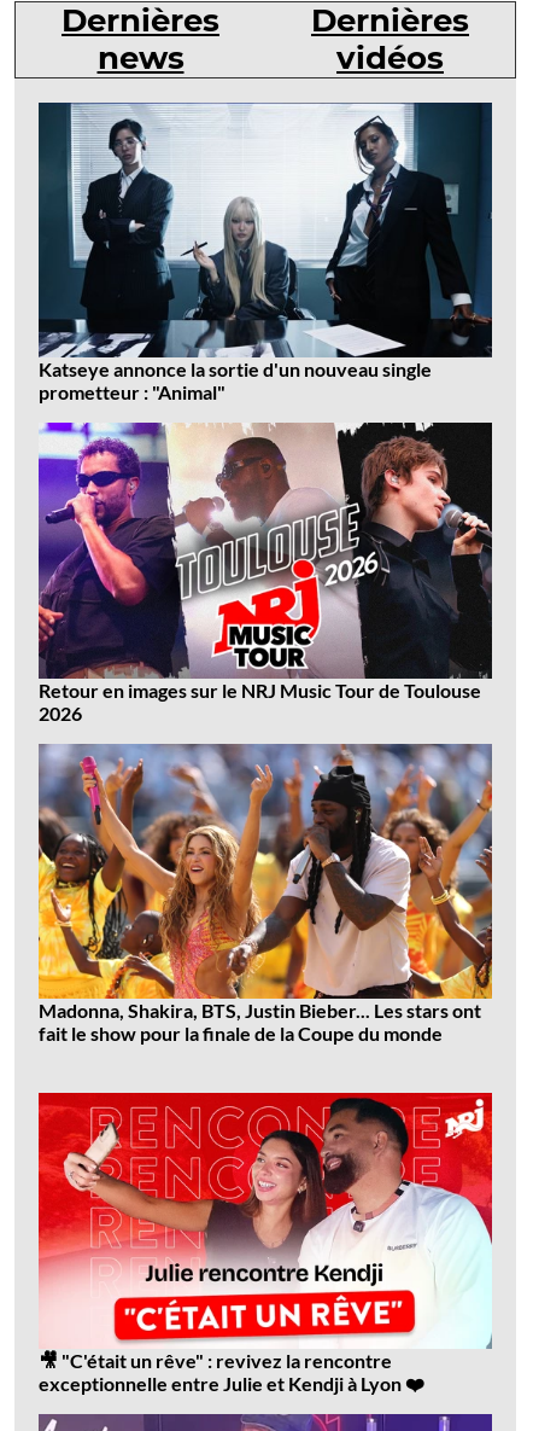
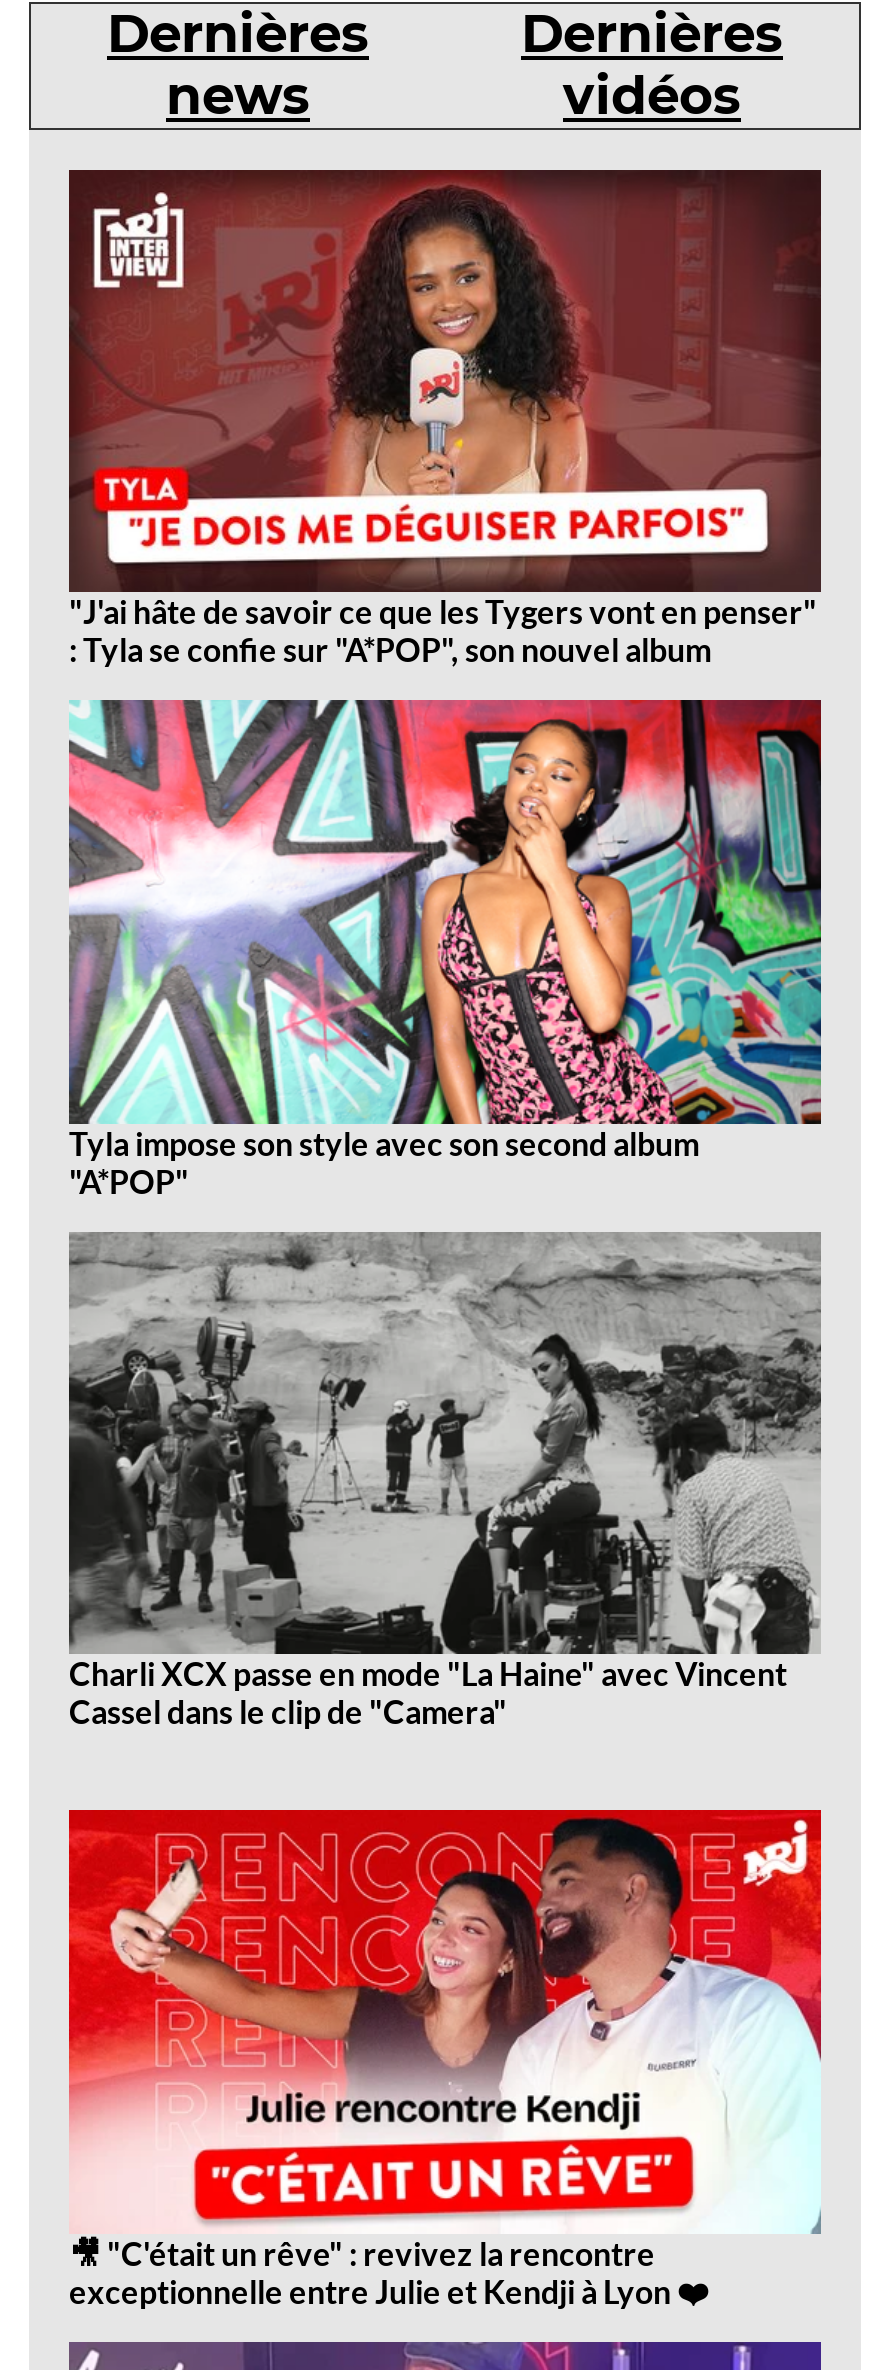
[39,101,492,403] [image] | Katseye annonce la sortie d'un nouveau single | prometteur : "Animal" -> [67,168,821,668] [image] | "J'ai hâte de savoir ce que les Tygers vont en penser" | : Tyla se confie sur "A*POP", son nouvel album
[37,421,493,724] [image] | Retour en images sur le NRJ Music Tour de Toulouse | 2026 -> [67,698,823,1199] [image] | Tyla impose son style avec son second album | "A*POP"
[37,744,493,1045] [image] | Madonna, Shakira, BTS, Justin Bieber... Les stars ont | fait le show pour la finale de la Coupe du monde -> [67,1232,821,1730] [image] | Charli XCX passe en mode "La Haine" avec Vincent | Cassel dans le clip de "Camera"

